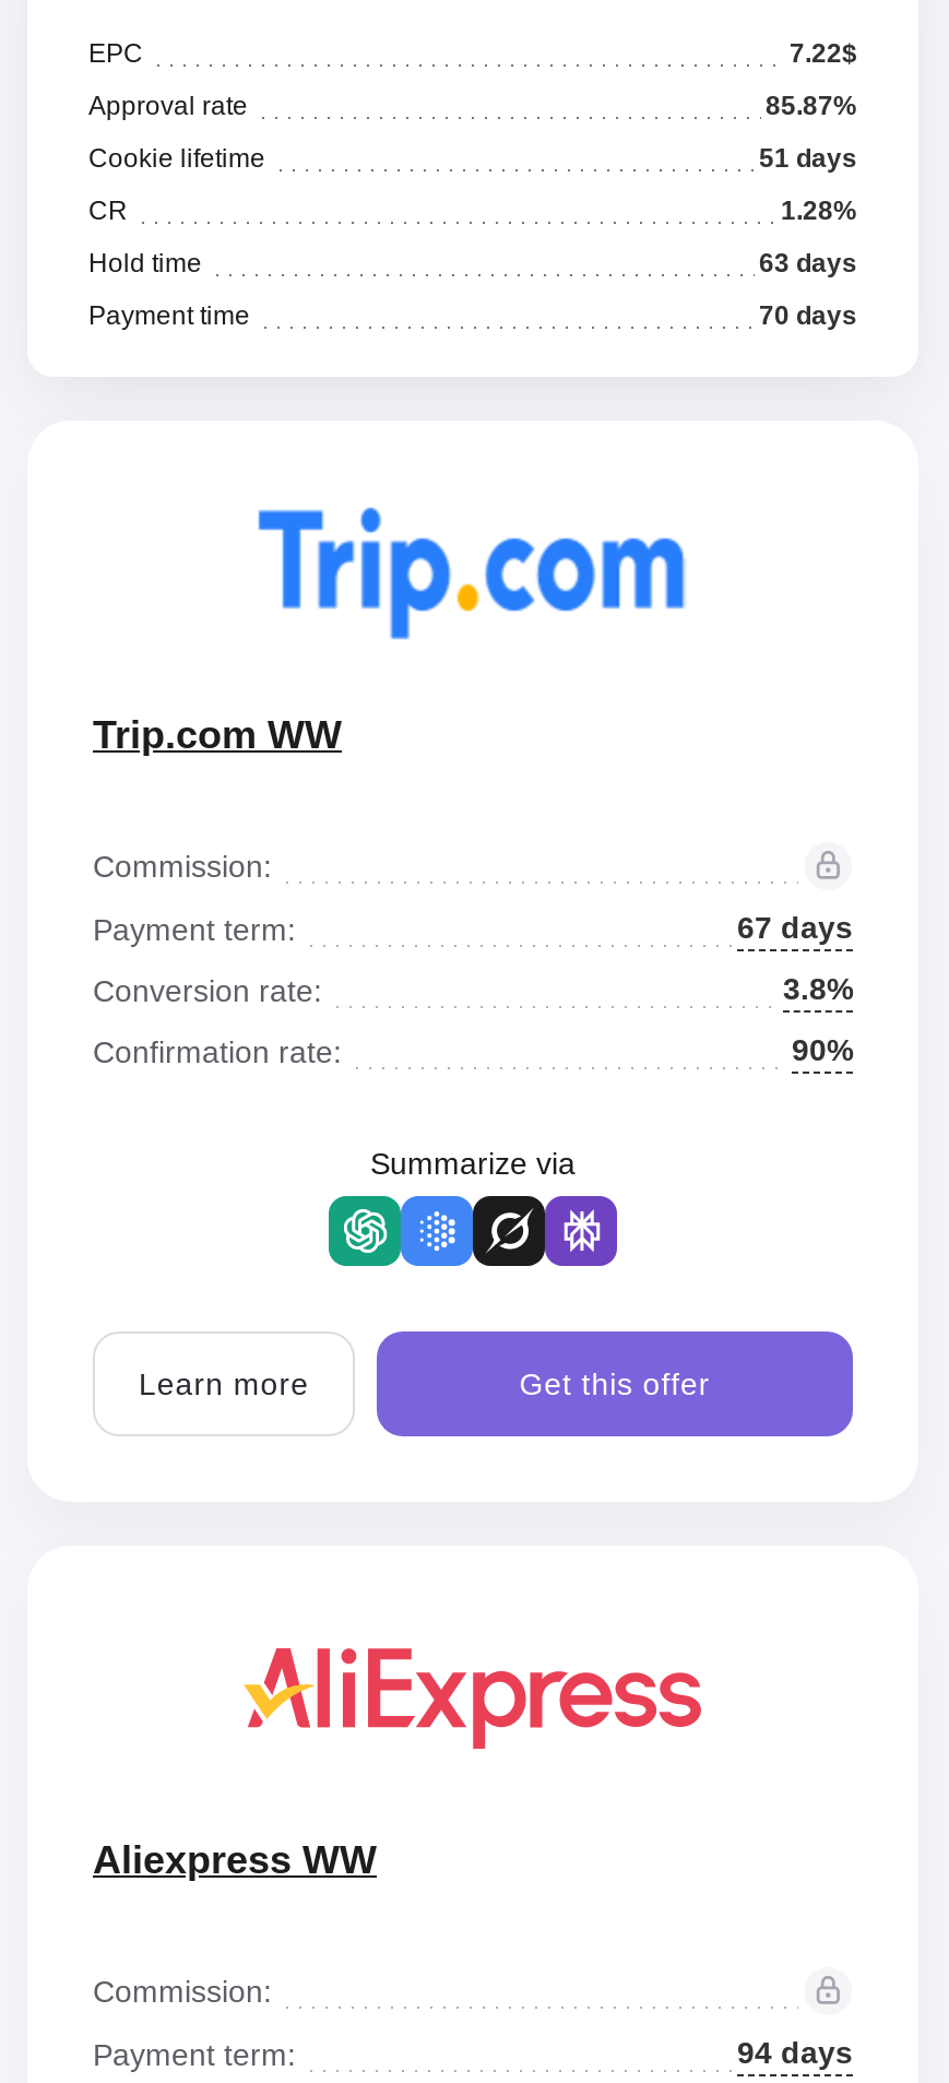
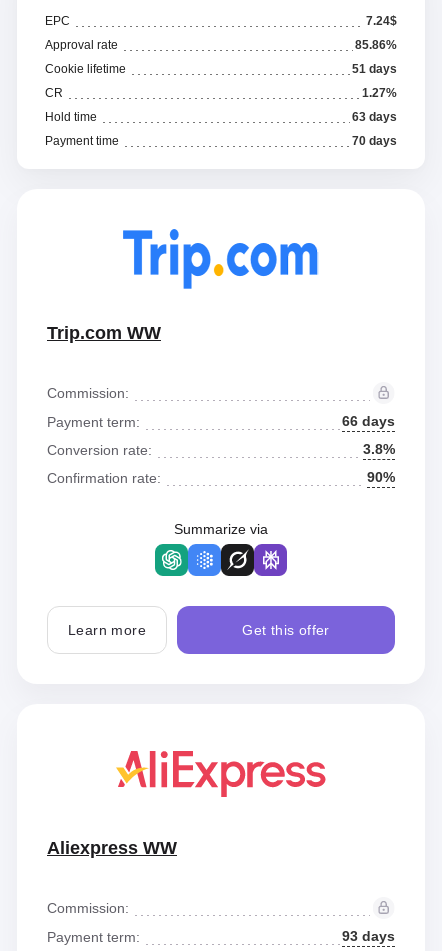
[790,38,857,69] 7.22$ -> [366,14,397,28] 7.24$
[766,91,857,121] 85.87% -> [355,38,397,52] 85.86%
[781,196,857,226] 1.28% -> [362,86,397,100] 1.27%
[737,910,853,945] 67 days -> [342,413,395,429] 66 days
[737,2035,853,2070] 94 days -> [342,928,395,944] 93 days

